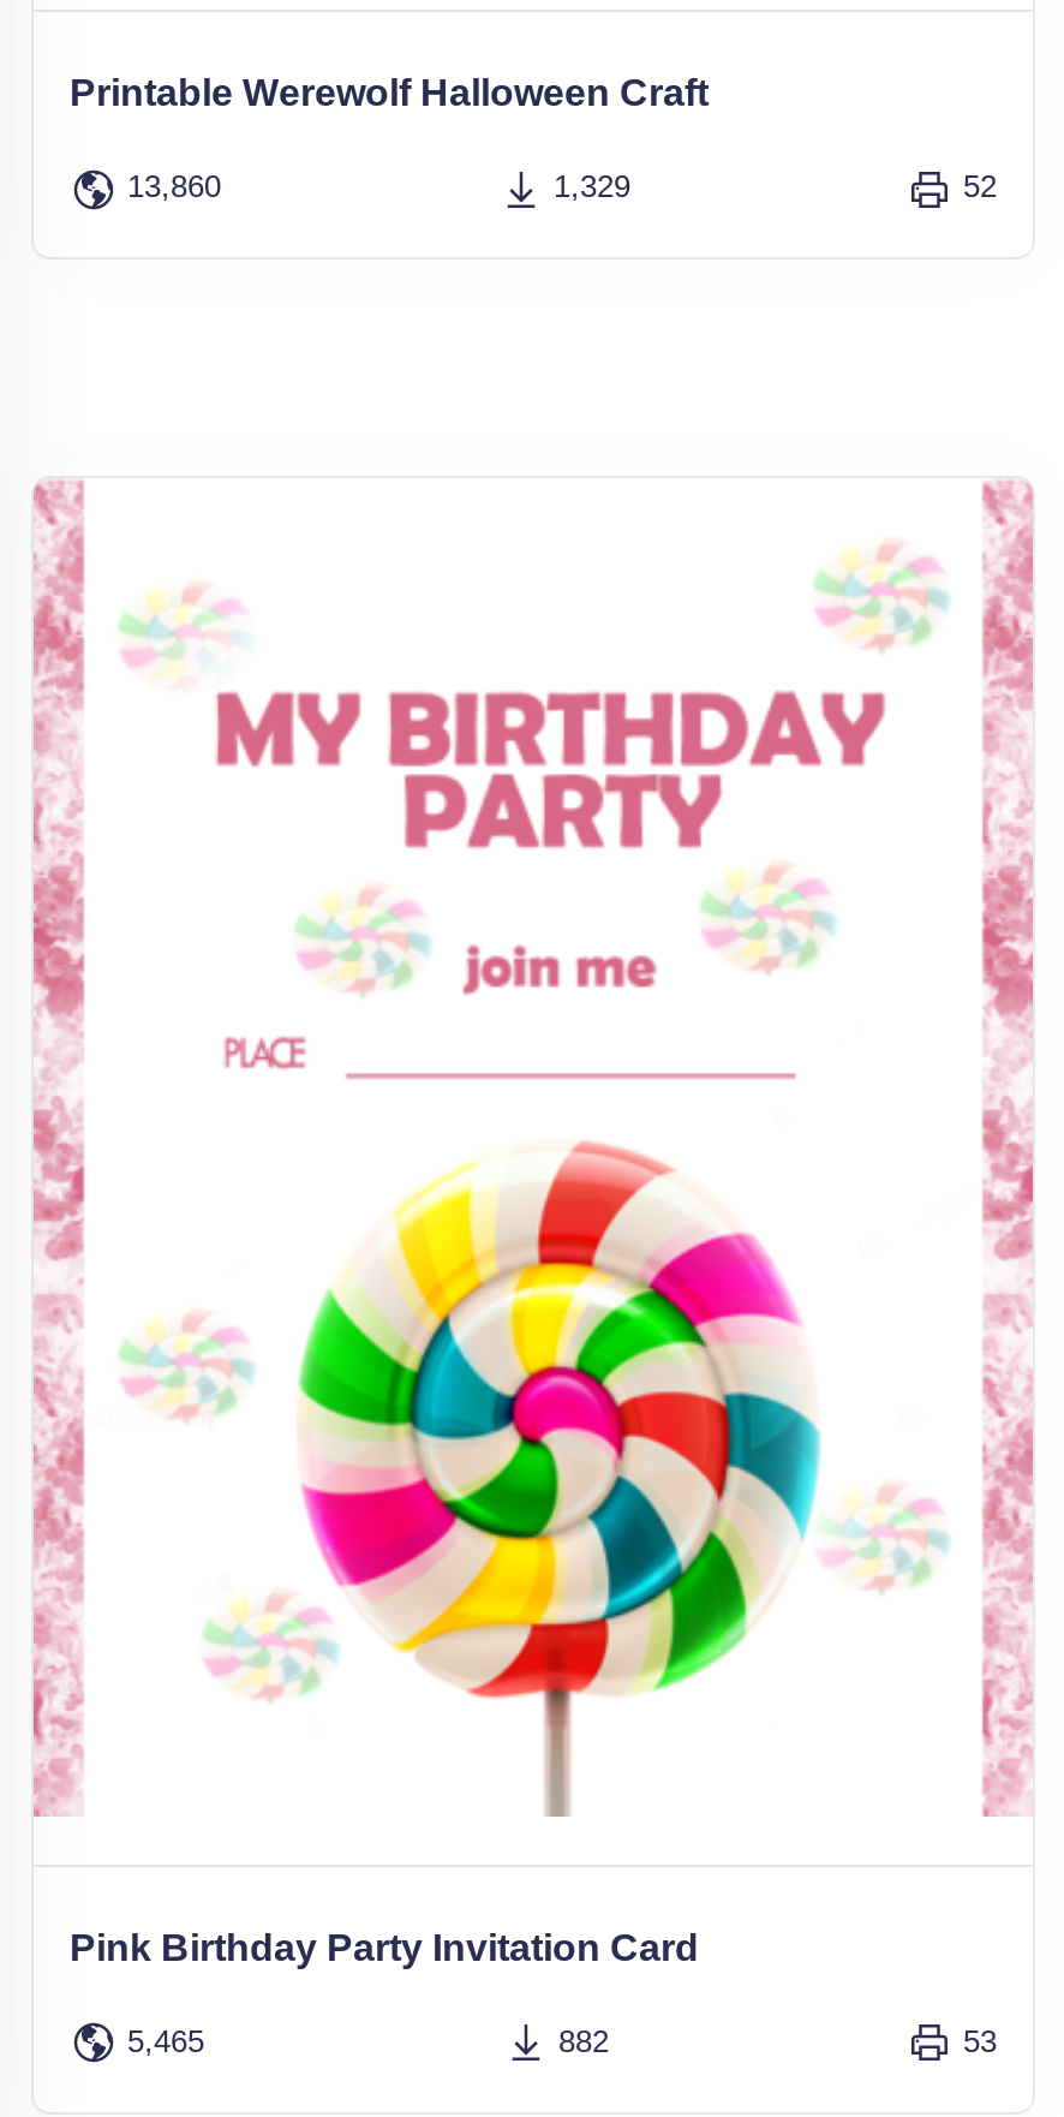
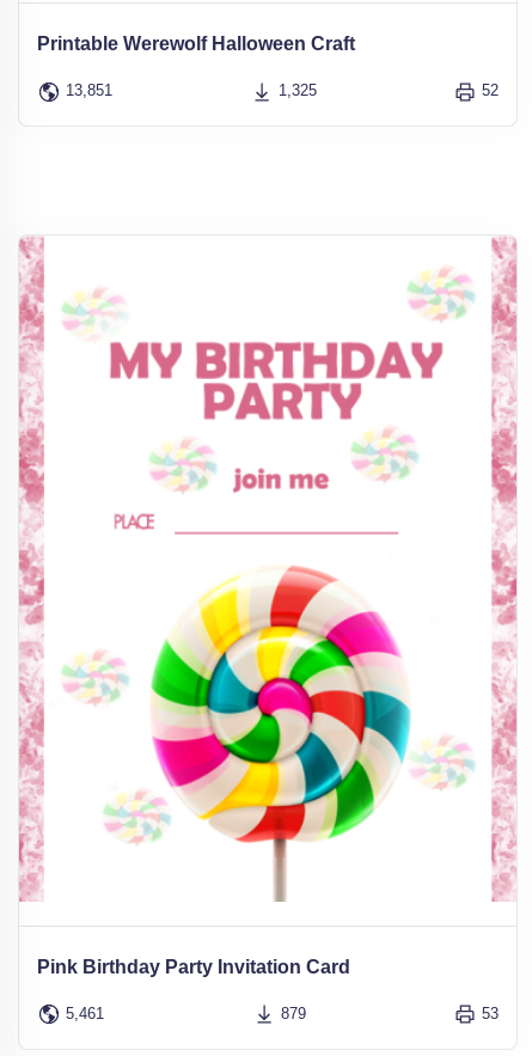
[127,169,221,205] 13,860 -> [66,82,112,100] 13,851
[554,169,630,205] 1,329 -> [278,82,316,100] 1,325
[127,2023,204,2059] 5,465 -> [66,1004,104,1022] 5,461
[558,2023,609,2059] 882 -> [280,1004,305,1022] 879

